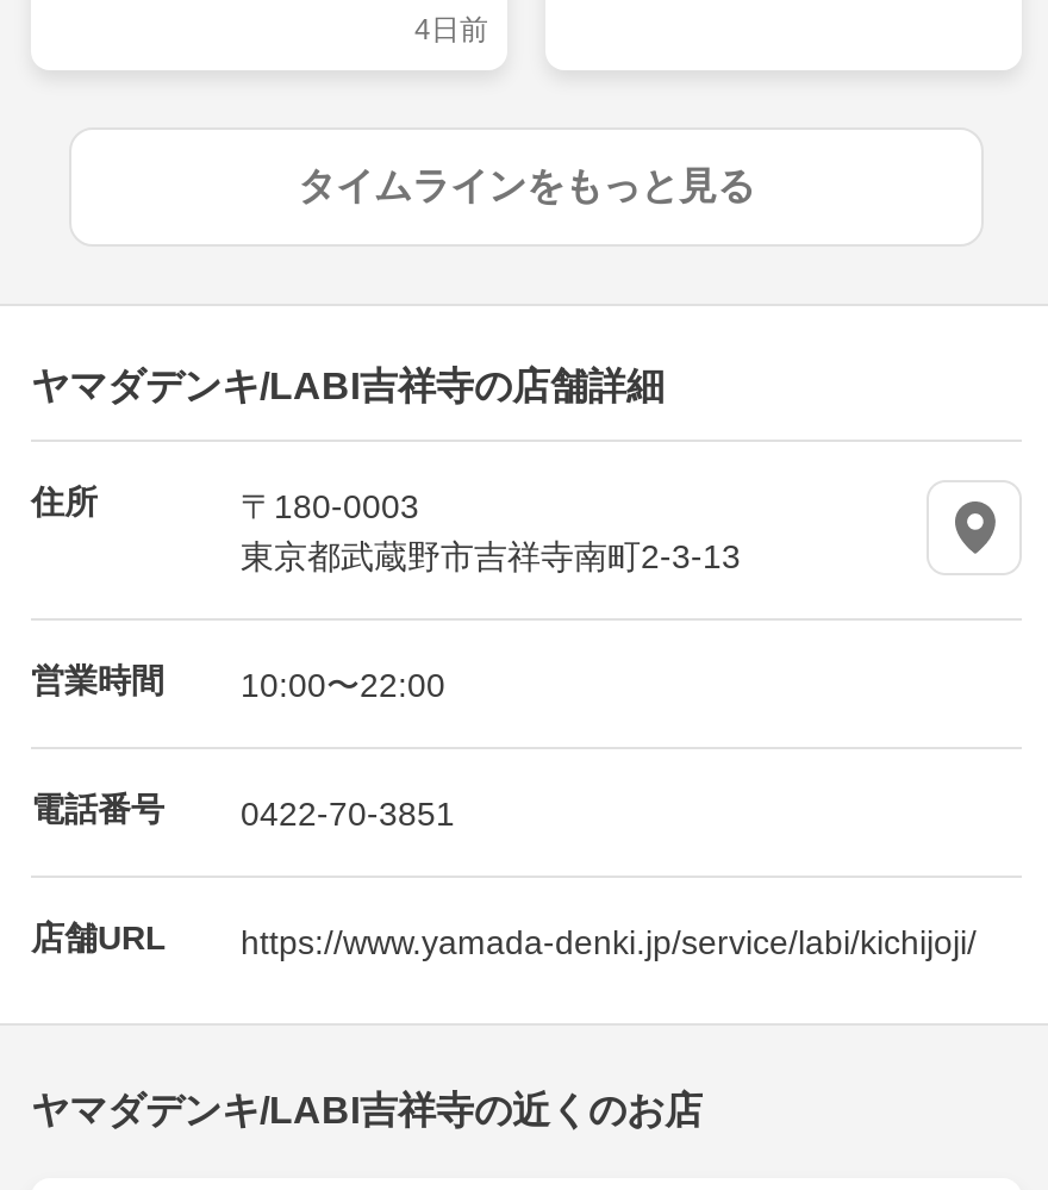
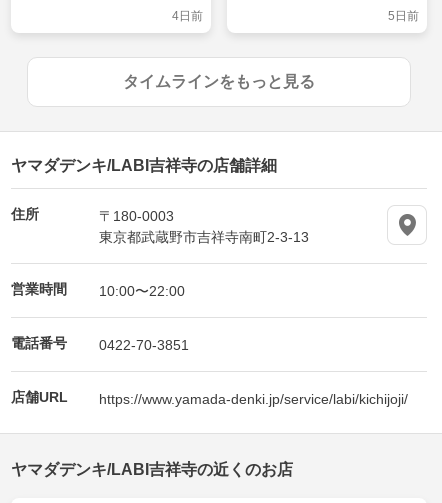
none -> [388,9,419,23] 5日前

